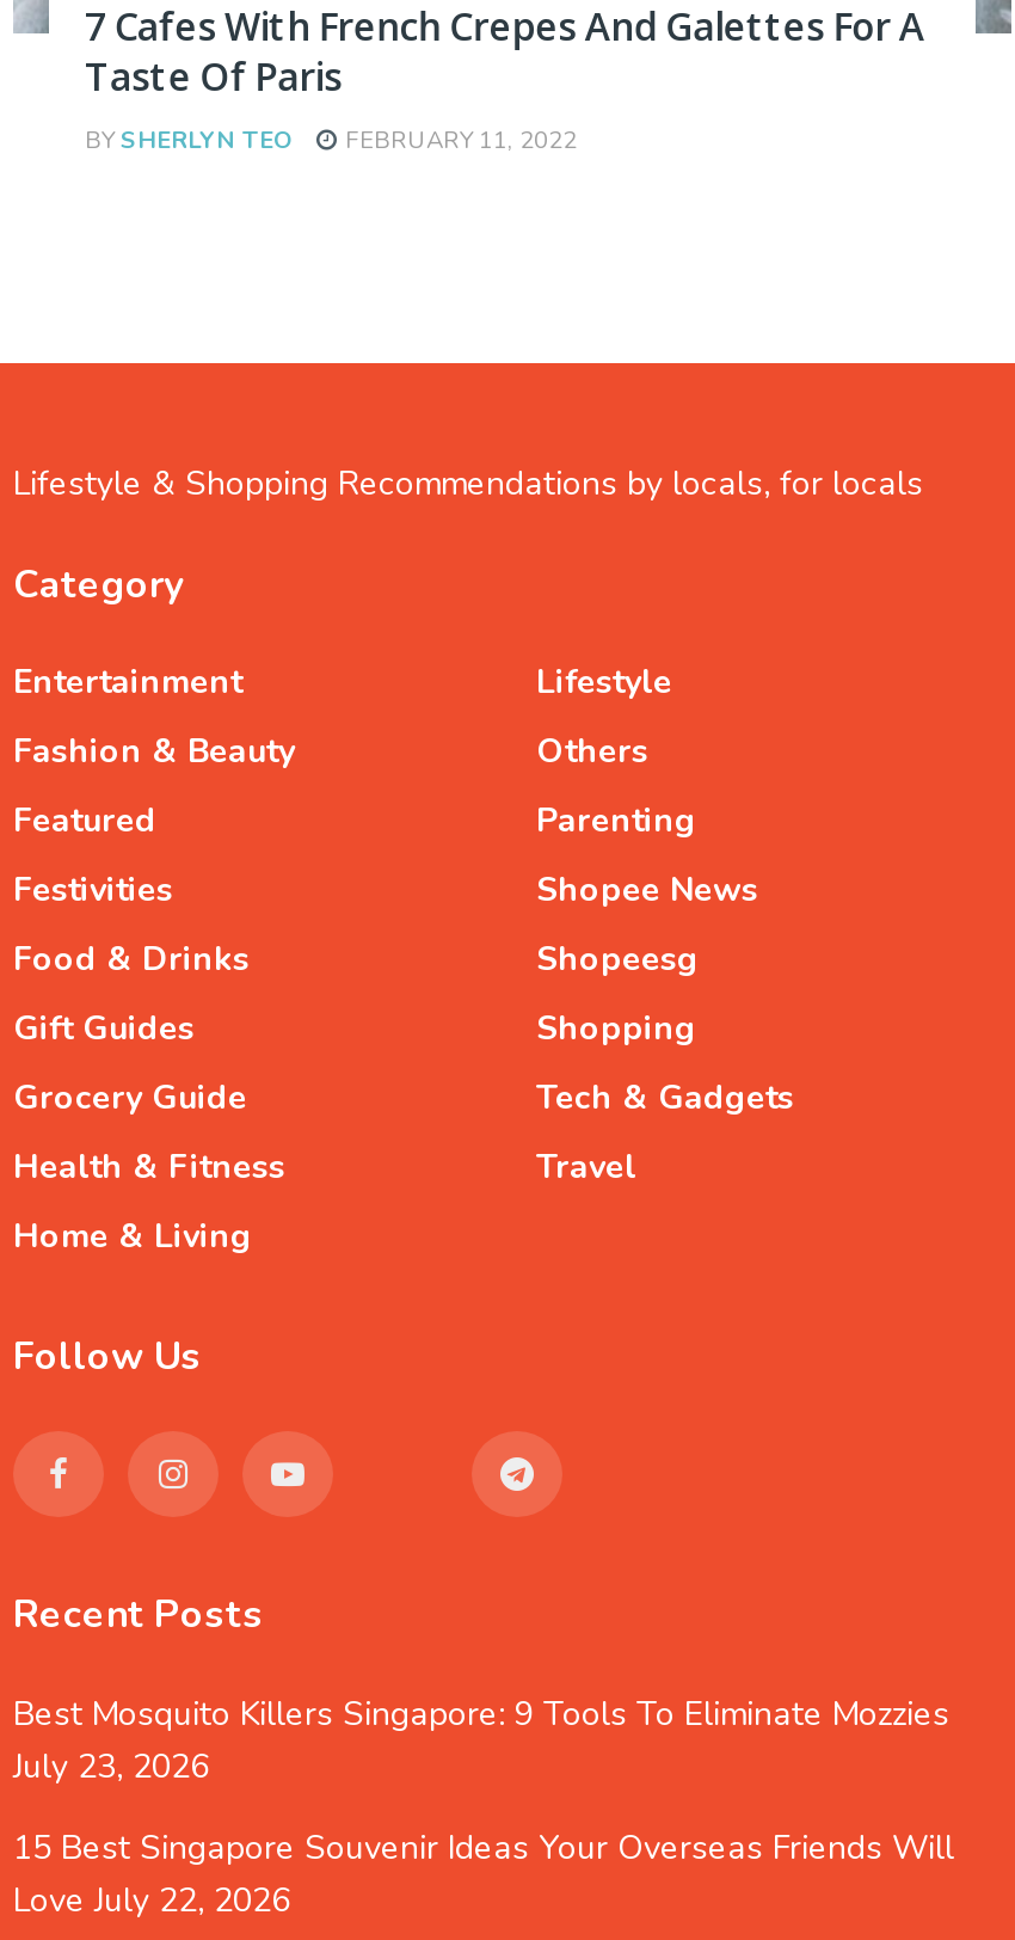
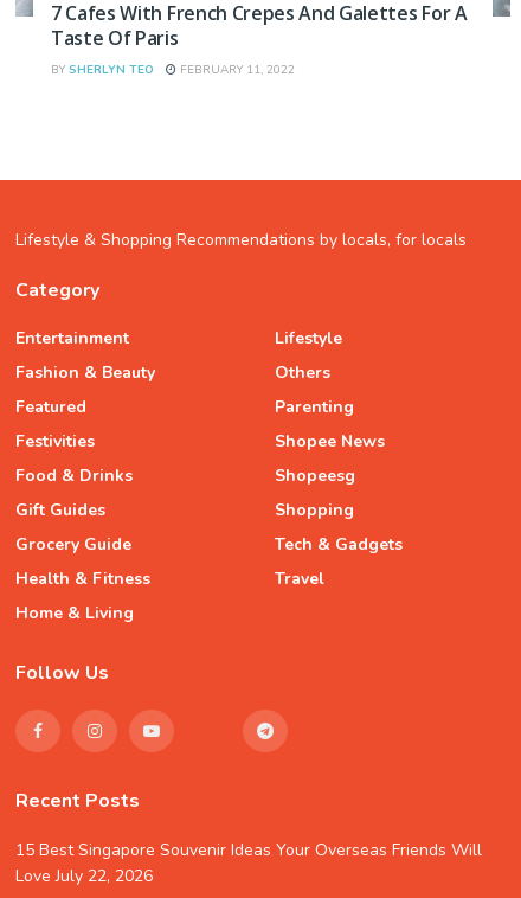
[13,1692,949,1790] Best Mosquito Killers Singapore: 9 Tools To Eliminate Mozzies | July 23, 2026 -> none

